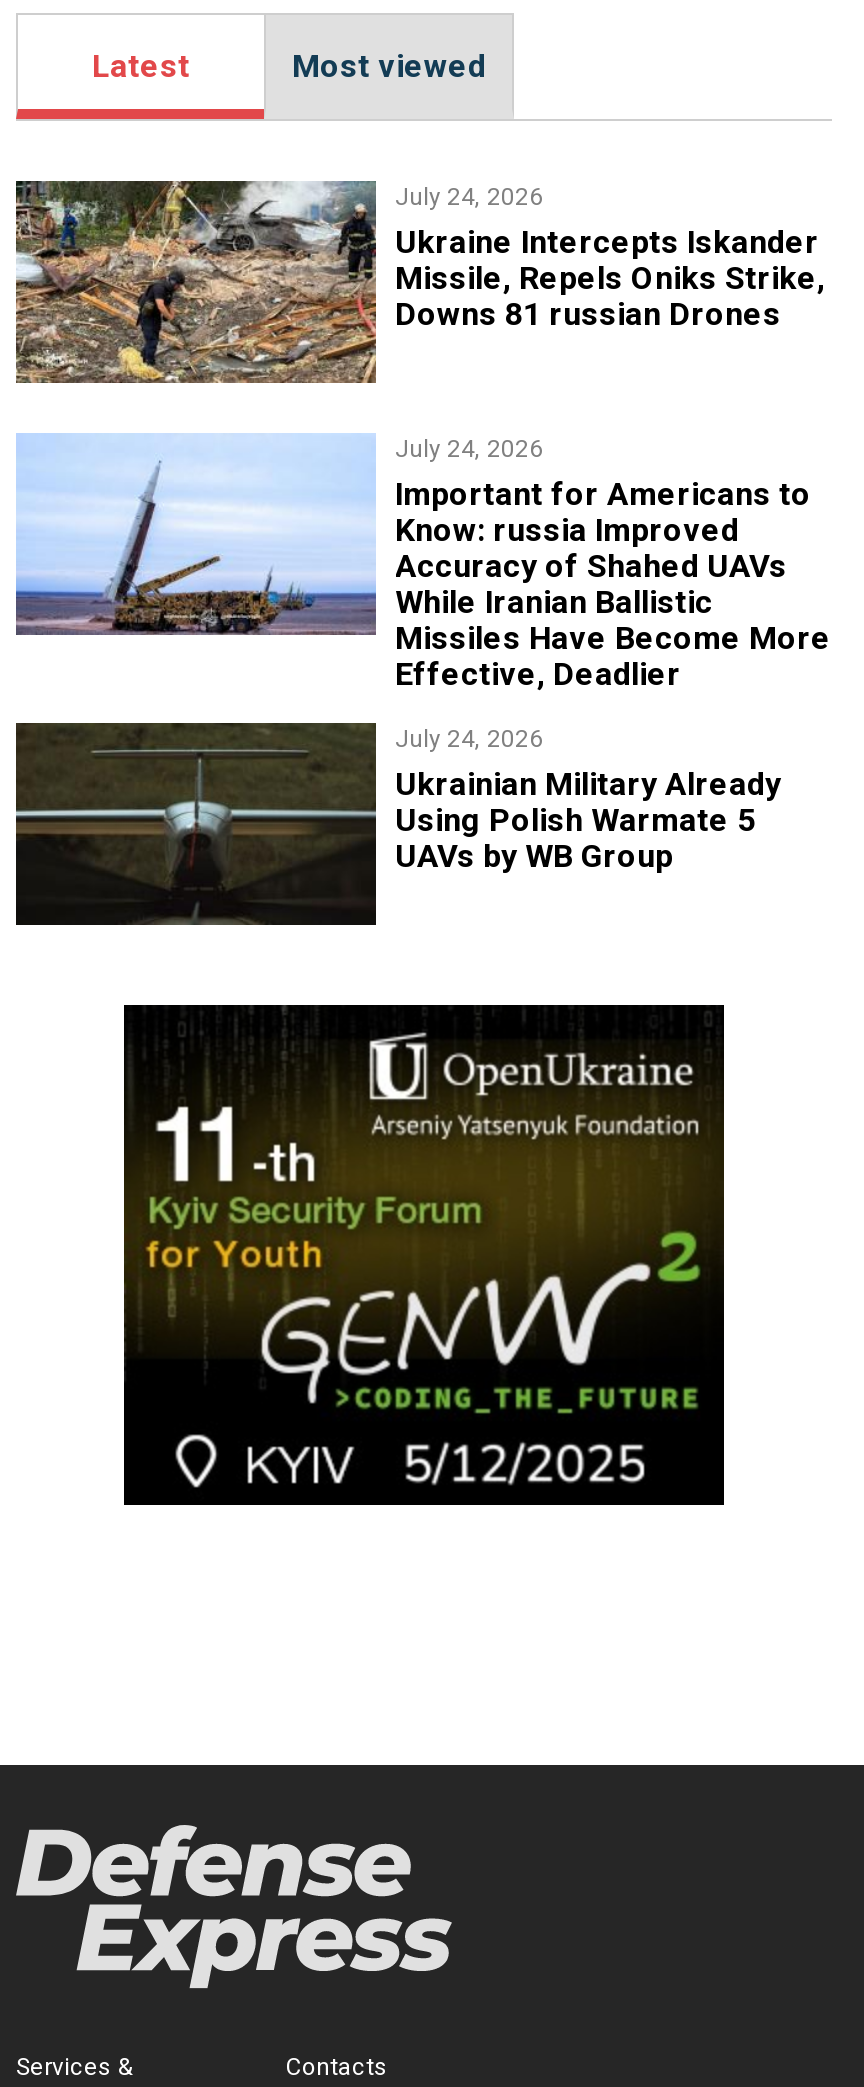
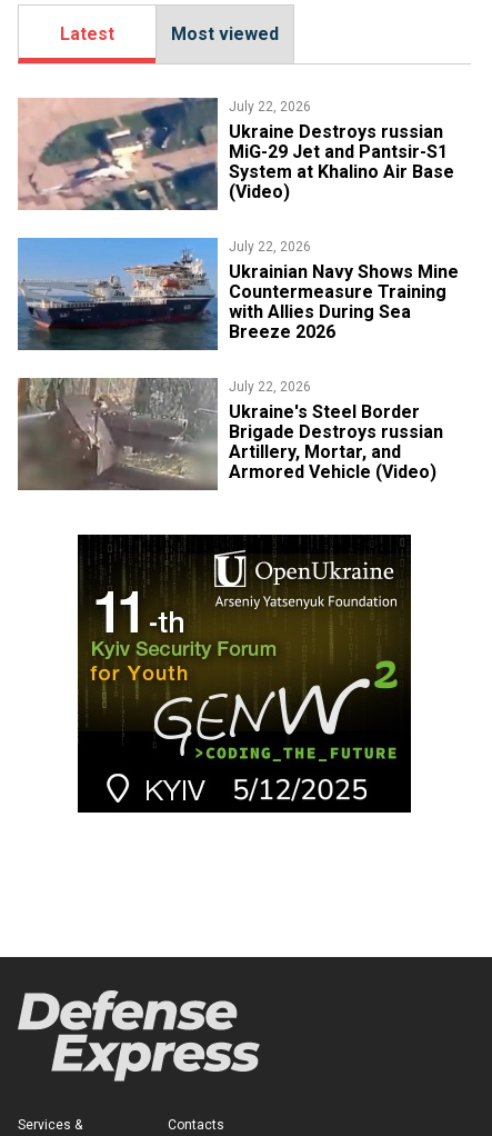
[14,179,825,385] [image] | July 24, 2026 | Ukraine Intercepts Iskander | Missile, Repels Oniks Strike, | Downs 81 russian Drones -> [18,98,454,211] [image] | July 22, 2026 | Ukraine Destroys russian | MiG-29 Jet and Pantsir-S1 | System at Khalino Air Base | (Video)
[16,435,831,693] [image] | July 24, 2026 | Important for Americans to | Know: russia Improved | Accuracy of Shahed UAVs | While Iranian Ballistic | Missiles Have Become More | Effective, Deadlier -> [18,238,458,350] [image] | July 22, 2026 | Ukrainian Navy Shows Mine | Countermeasure Training | with Allies During Sea | Breeze 2026
[14,723,781,925] [image] | July 24, 2026 | Ukrainian Military Already | Using Polish Warmate 5 | UAVs by WB Group -> [17,378,443,490] [image] | July 22, 2026 | Ukraine's Steel Border | Brigade Destroys russian | Artillery, Mortar, and | Armored Vehicle (Video)

